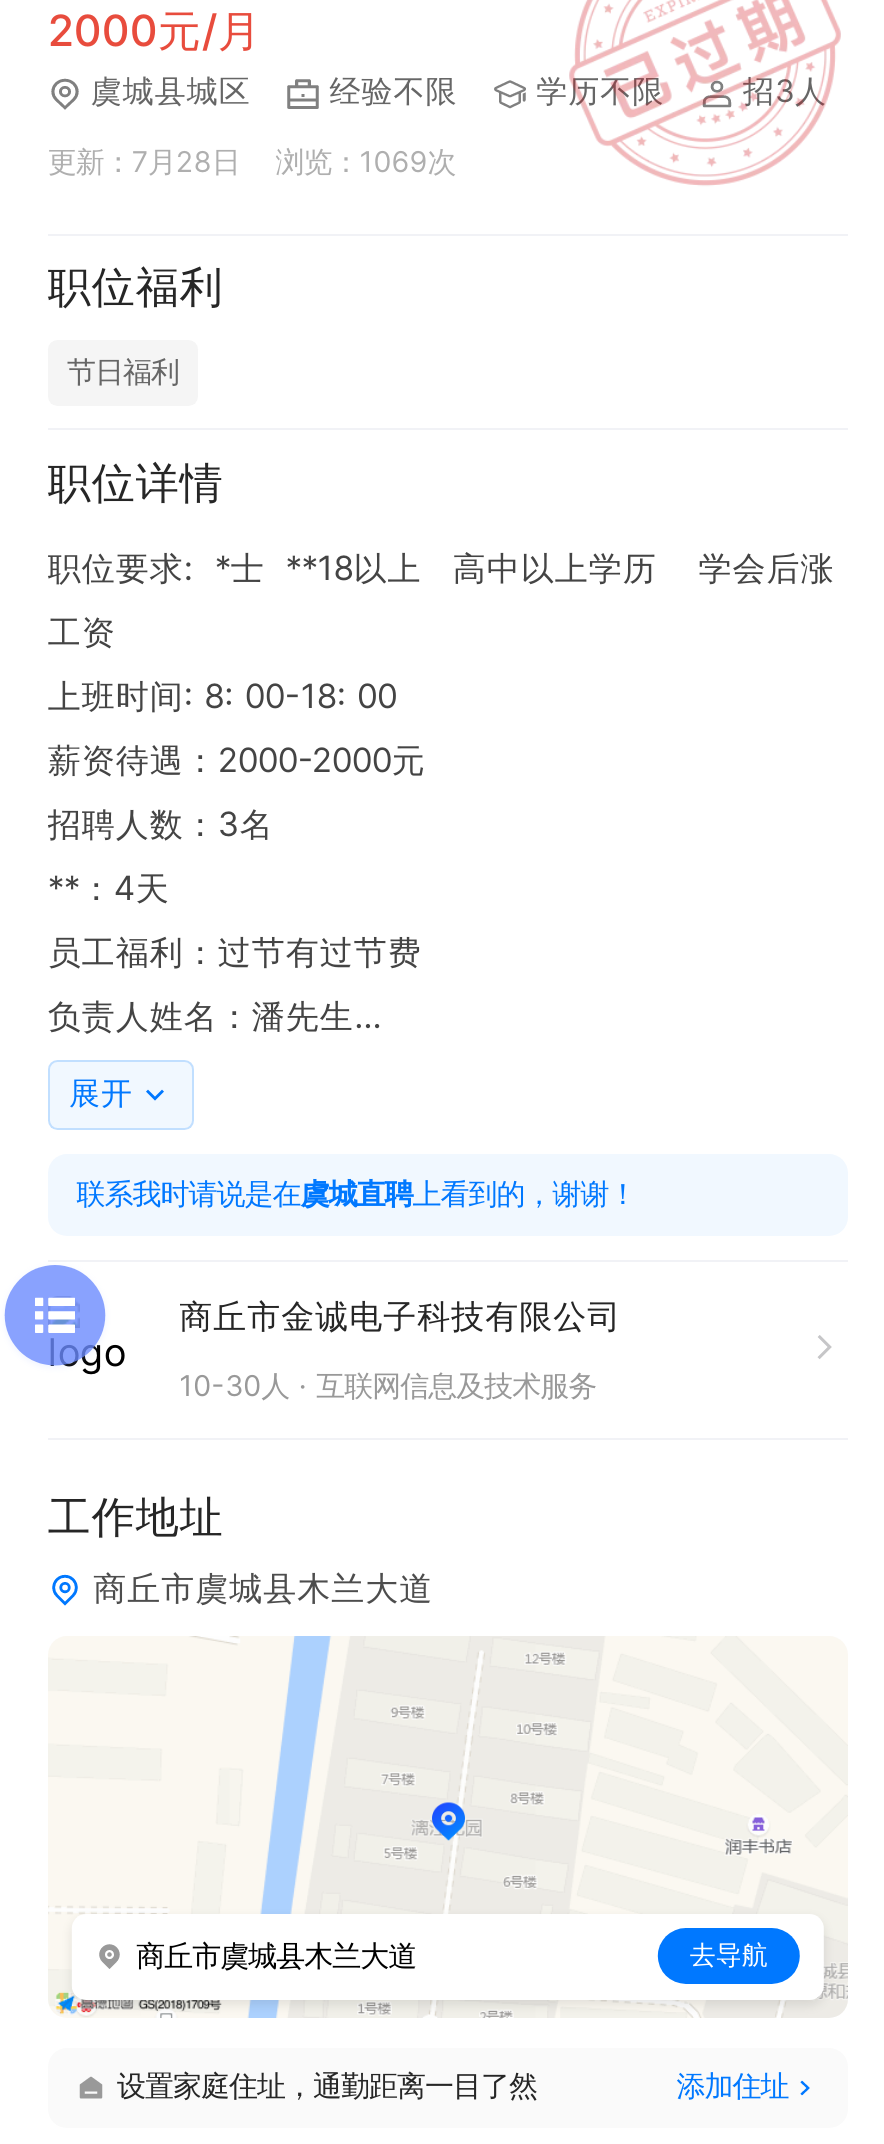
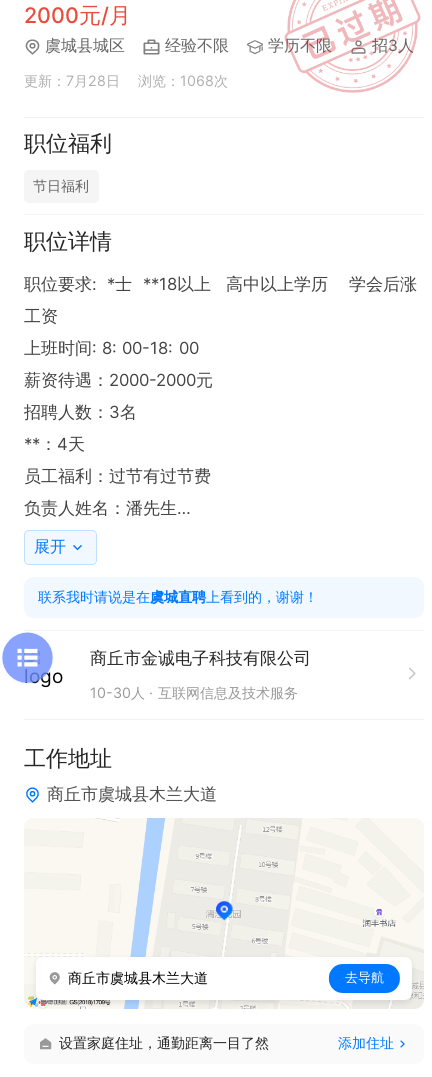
[48,144,456,178] 更新：7月28日 浏览：1069次 -> [24,72,228,89] 更新：7月28日 浏览：1068次

